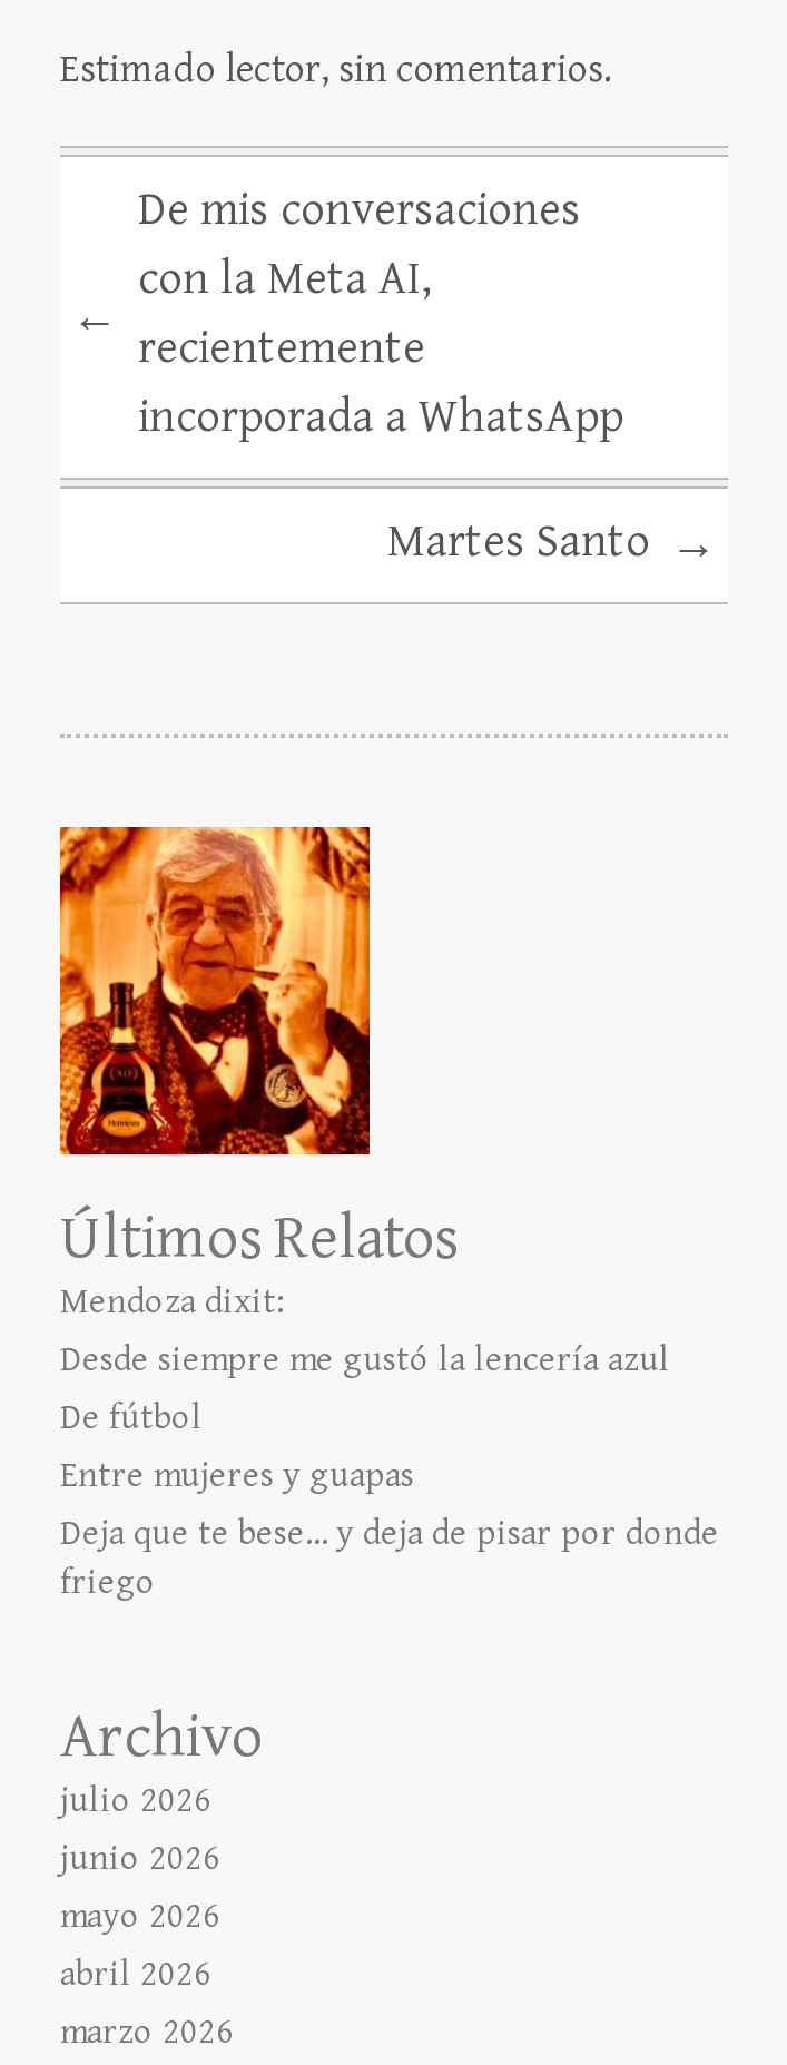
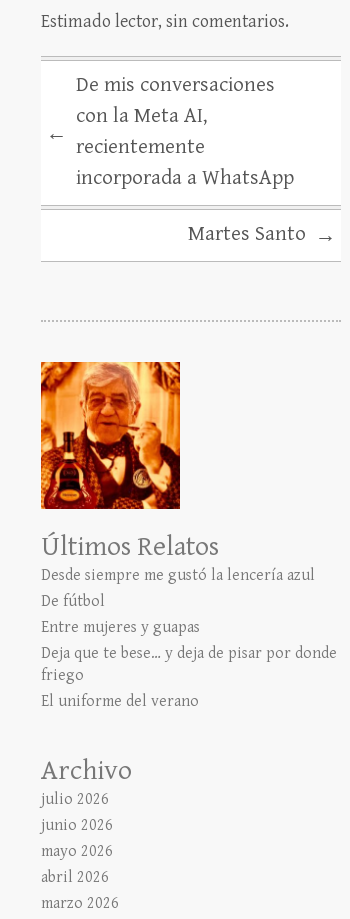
[60,1282,285,1324] Mendoza dixit: -> none
moved [60,1340,719,1605] -> [41,566,337,685]: Desde siempre me gustó la lencería azul | De fútbol | Entre mujeres y guapas | Deja que te bese… y deja de pisar por donde | friego
none -> [41,692,199,711] El uniforme del verano

